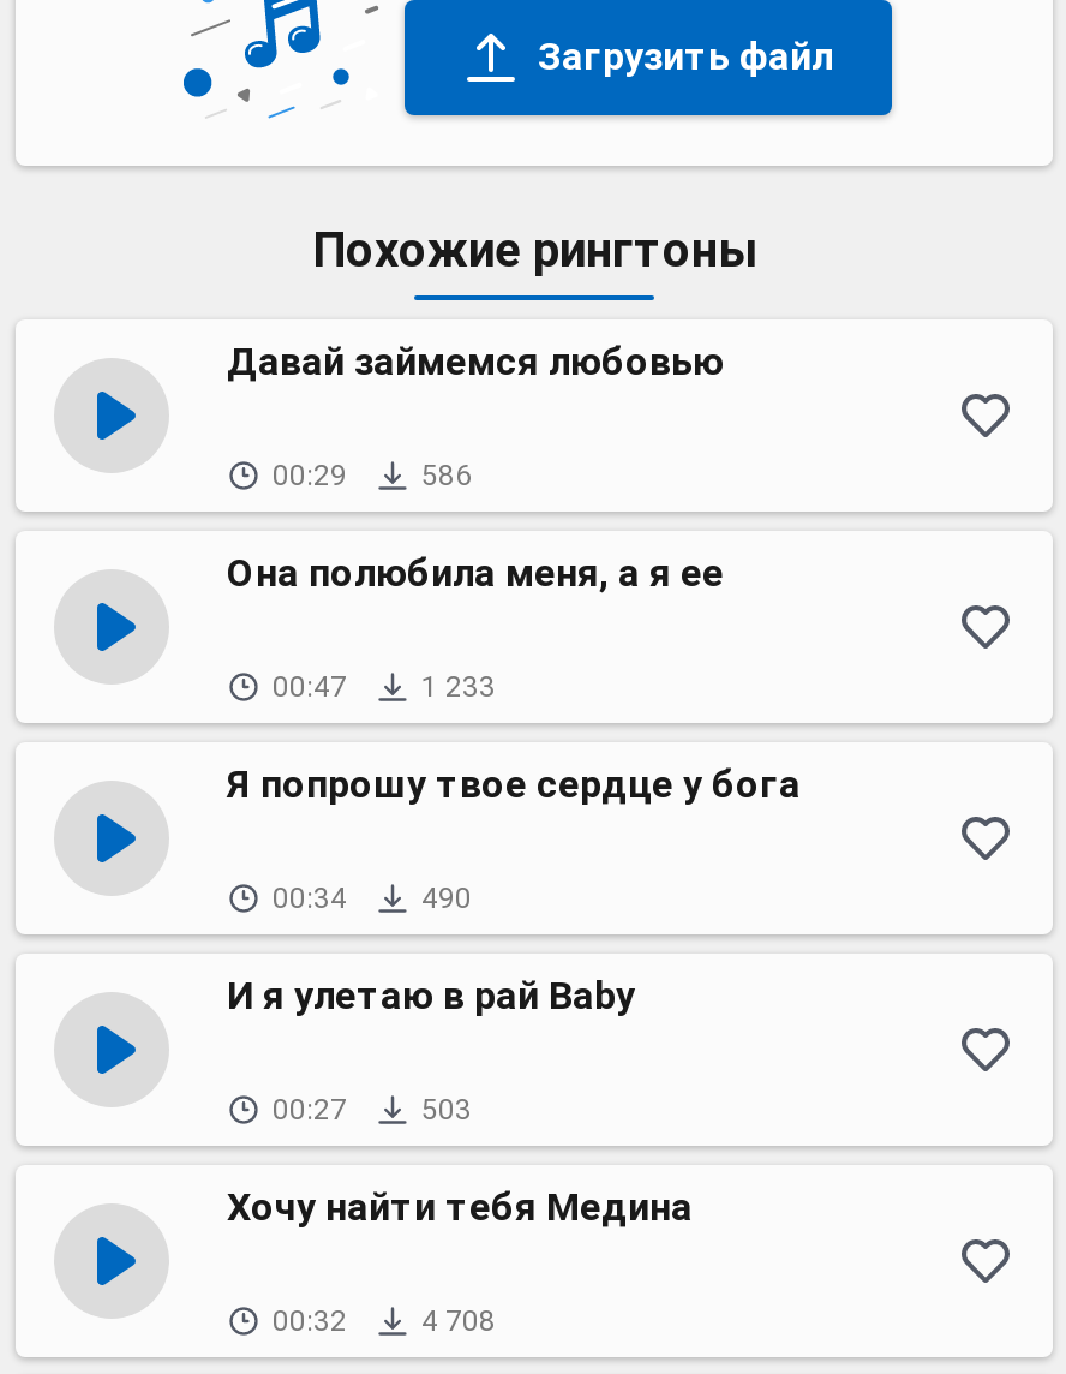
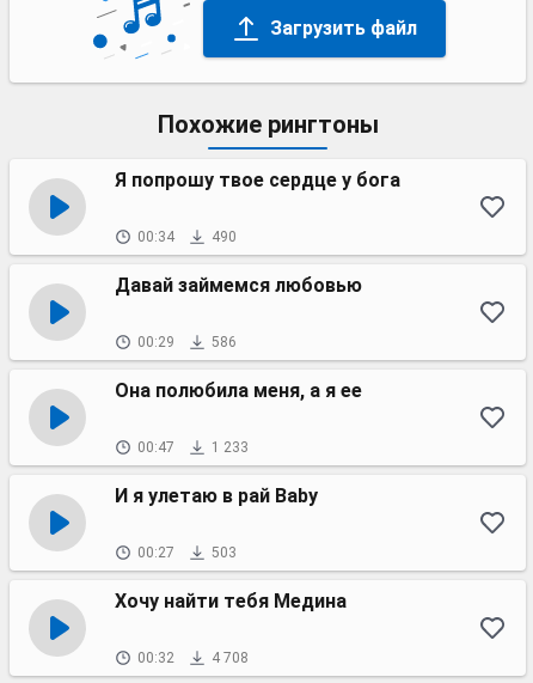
moved [227,339,724,704] -> [115,274,362,456]: Давай займемся любовью | 00:29 | 586 | Она полюбила меня, а я ее | 00:47 | 1 233
moved [227,761,801,915] -> [115,169,400,245]: Я попрошу твое сердце у бога | 00:34 | 490

